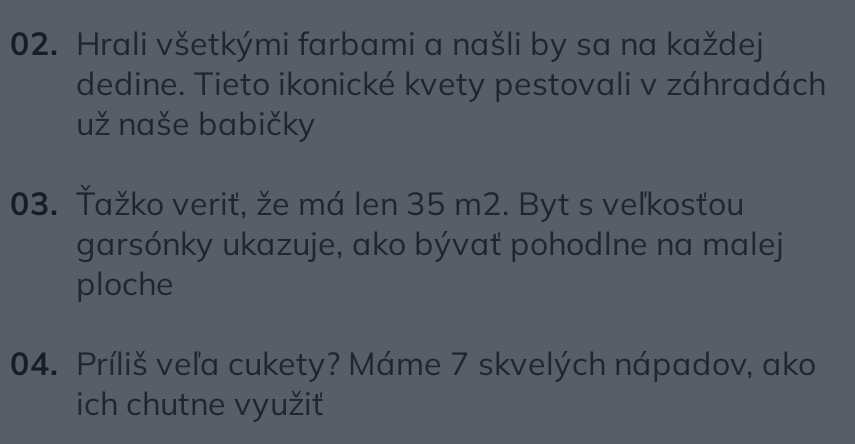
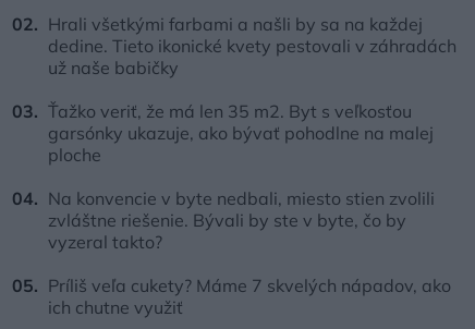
none -> [48,187,435,253] Na konvencie v byte nedbali, miesto stien zvolili | zvláštne riešenie. Bývali by ste v byte, čo by | vyzeral takto?

